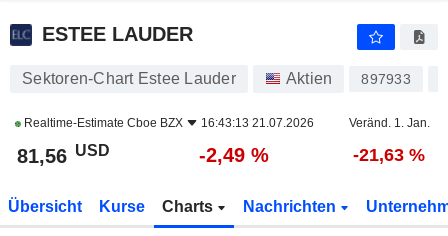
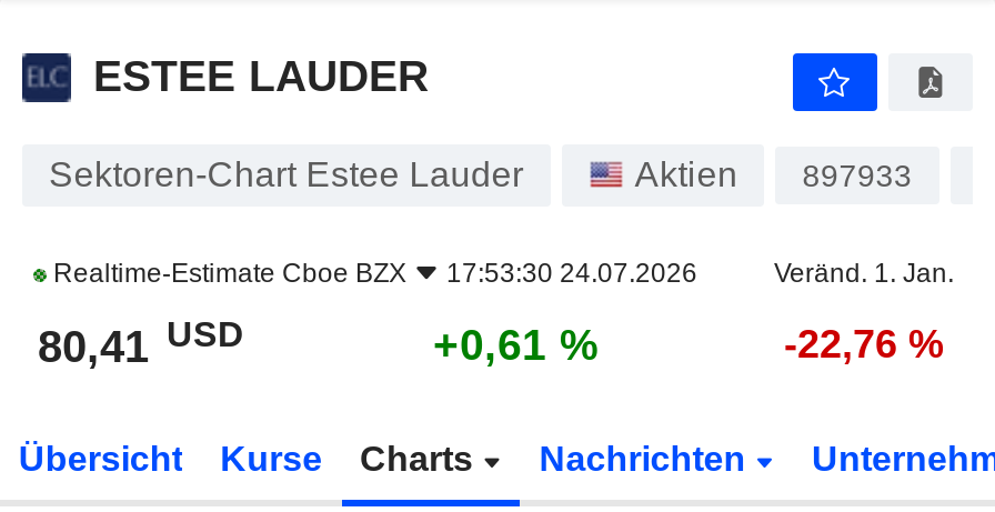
[21,116,314,130] Realtime-Estimate Cboe BZX 16:43:13 21.07.2026 -> [47,258,697,289] Realtime-Estimate Cboe BZX 17:53:30 24.07.2026
[17,141,110,167] 81,56 USD -> [38,314,244,371] 80,41 USD
[199,144,269,166] -2,49 % -> [433,320,600,369] +0,61 %
[353,145,425,165] -21,63 % -> [784,322,944,367] -22,76 %

